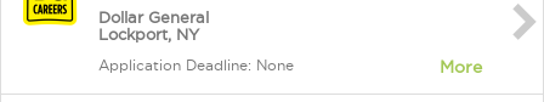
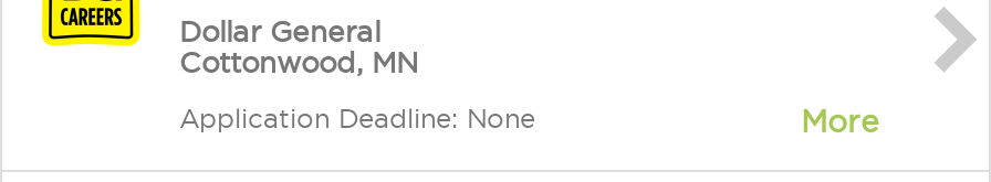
[98,25,199,42] Lockport, NY -> [179,46,418,77] Cottonwood, MN

